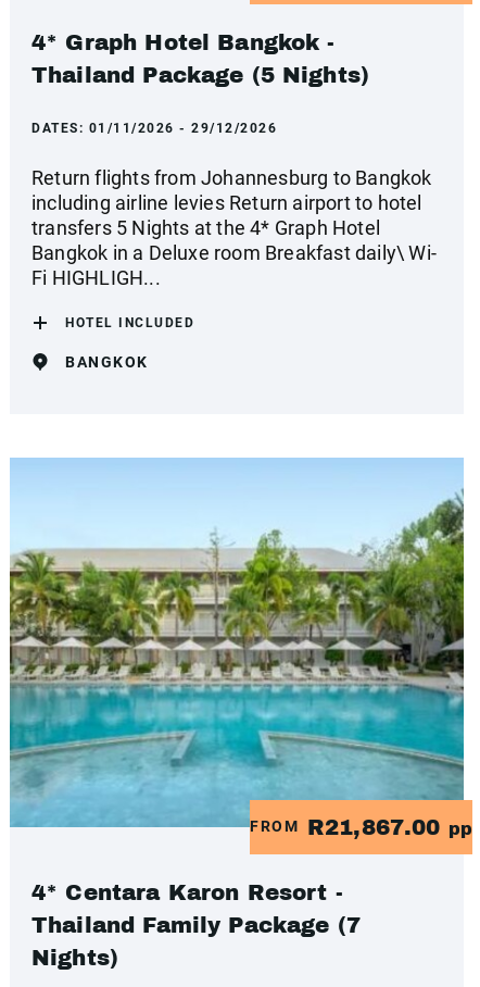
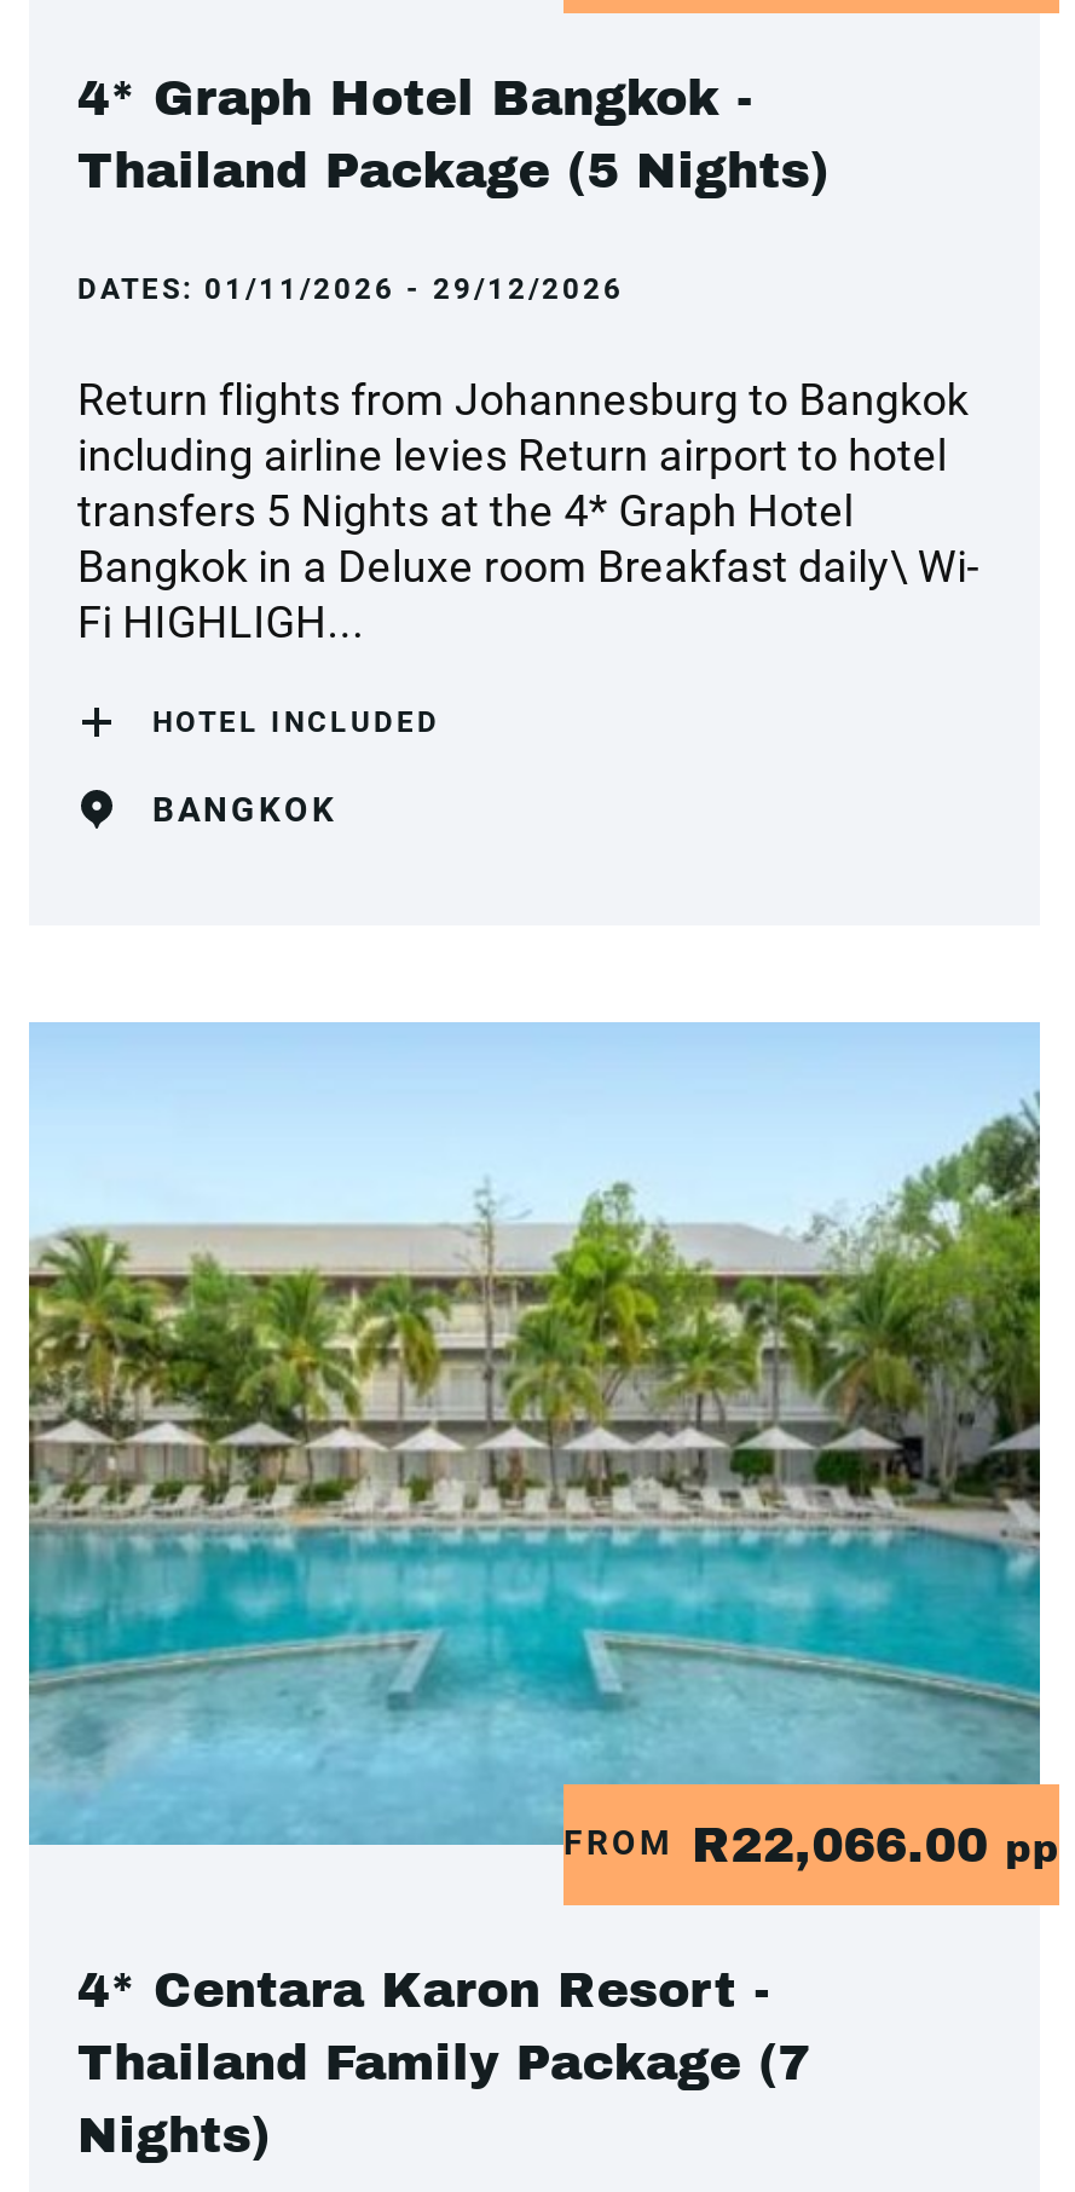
[250,815,472,839] FROM R21,867.00 pp -> [563,1818,1059,1871] FROM R22,066.00 pp

